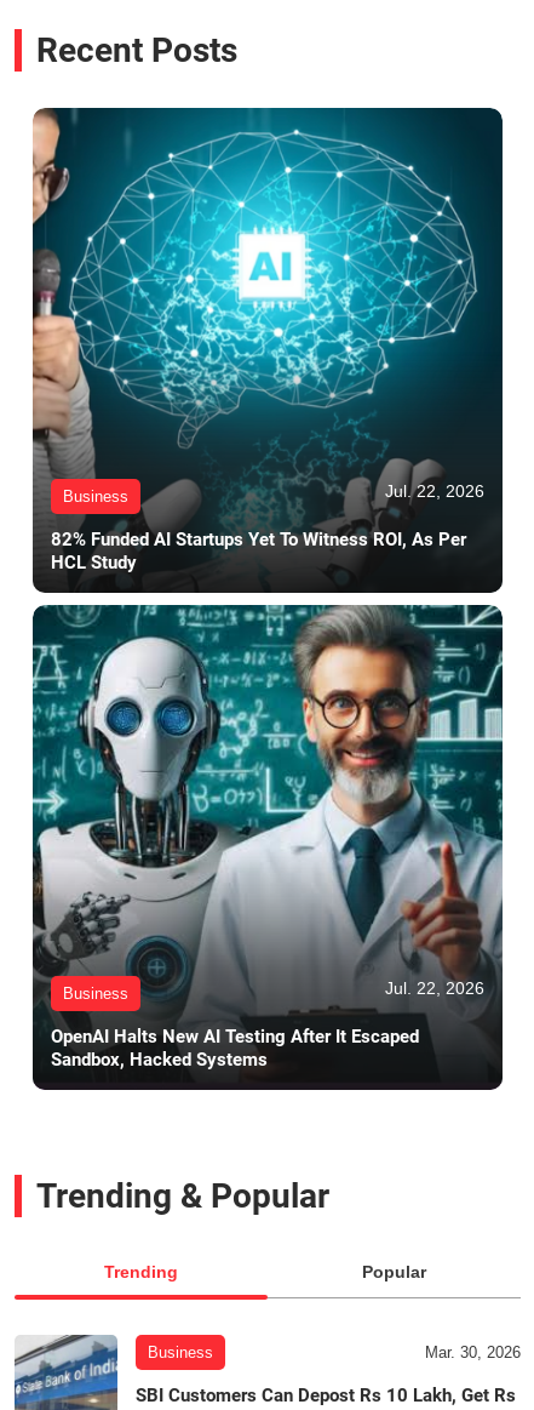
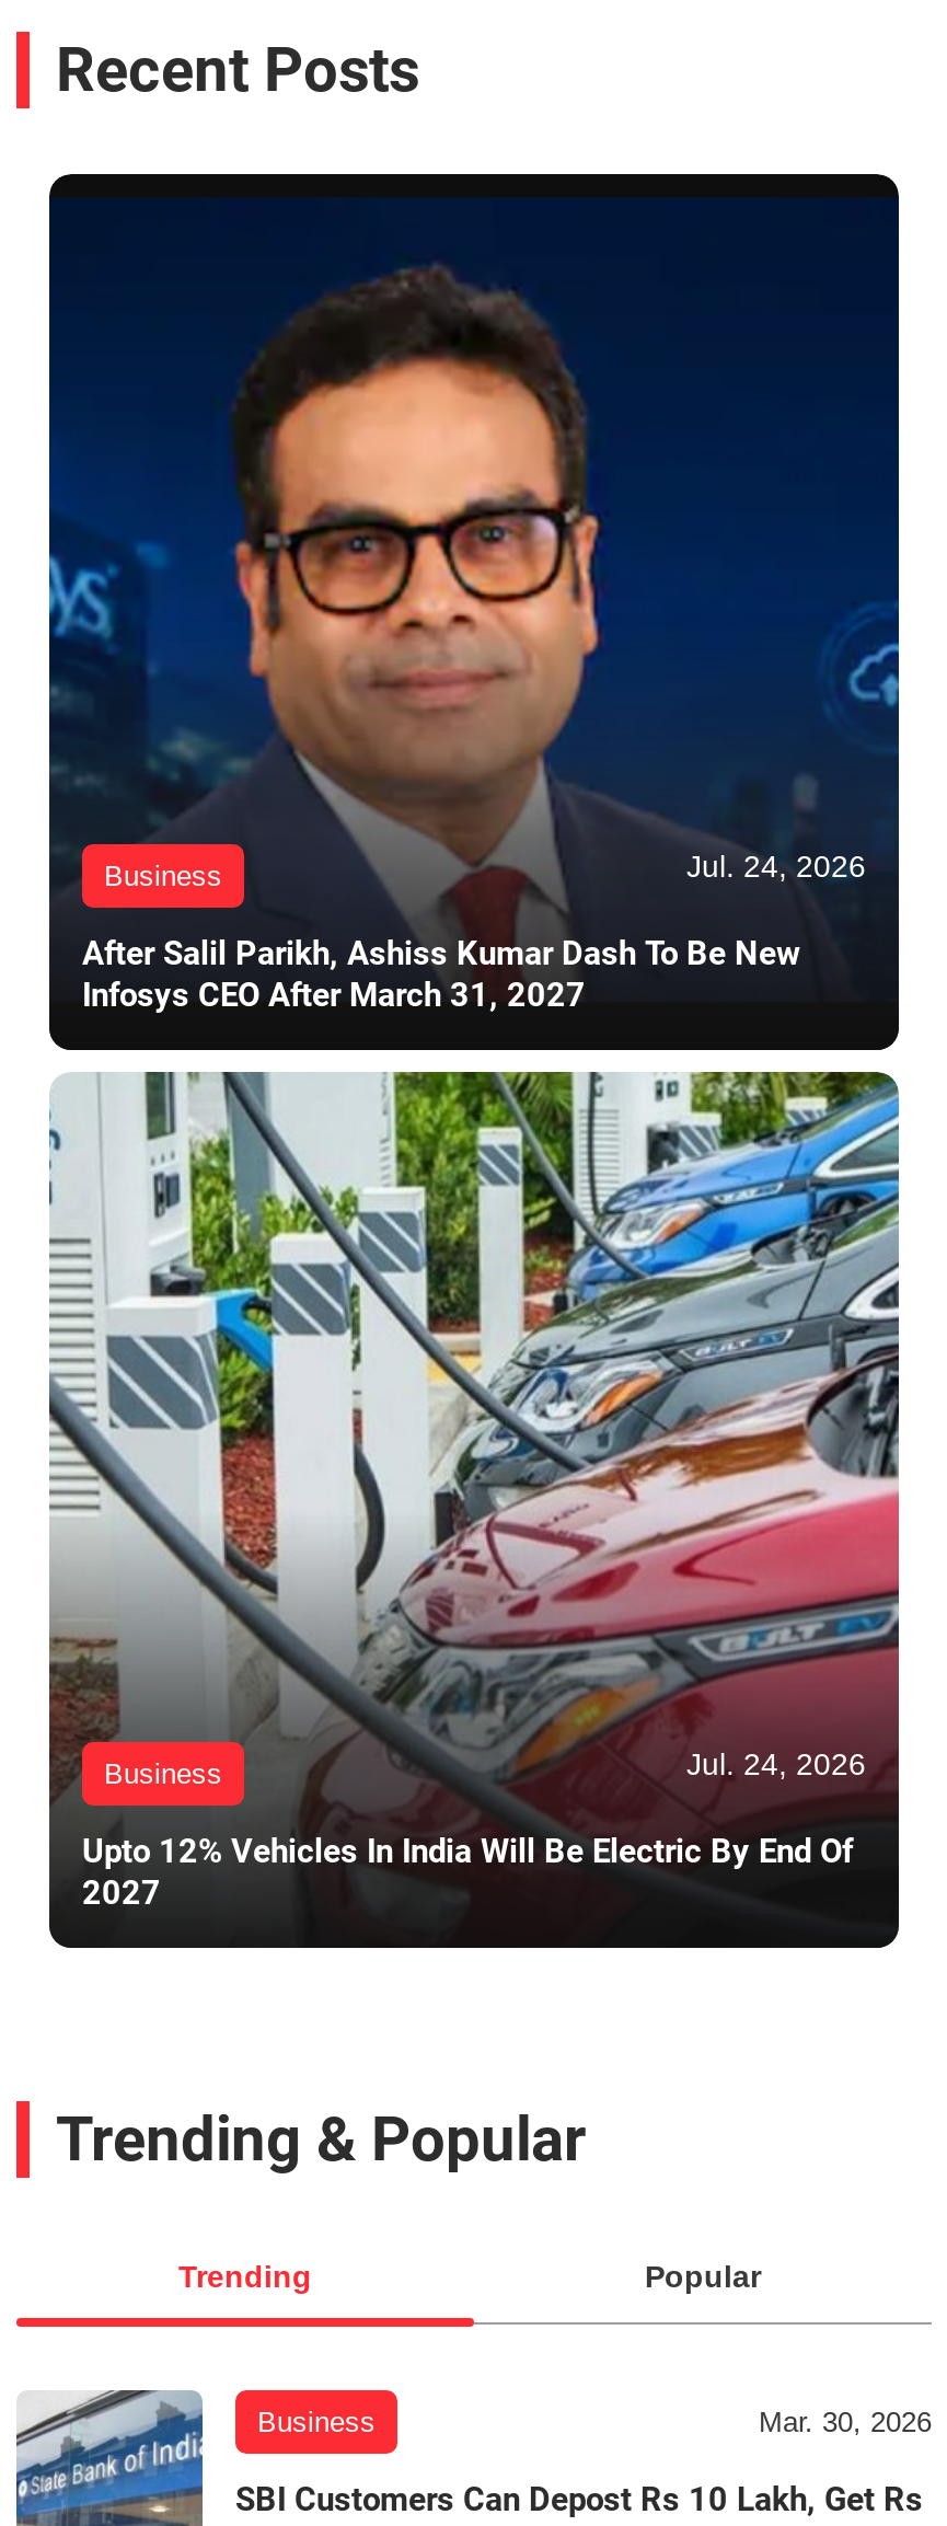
[31,107,504,519] [image] | Jul. 22, 2026 -> [47,172,901,916] [image] | Jul. 24, 2026
[51,528,466,573] 82% Funded AI Startups Yet To Witness ROI, As Per | HCL Study -> [82,934,800,1015] After Salil Parikh, Ashiss Kumar Dash To Be New | Infosys CEO After March 31, 2027
[31,604,504,1016] [image] | Jul. 22, 2026 -> [47,1070,901,1819] [image] | Jul. 24, 2026
[51,1026,419,1070] OpenAI Halts New AI Testing After It Escaped | Sandbox, Hacked Systems -> [82,1832,853,1913] Upto 12% Vehicles In India Will Be Electric By End Of | 2027

